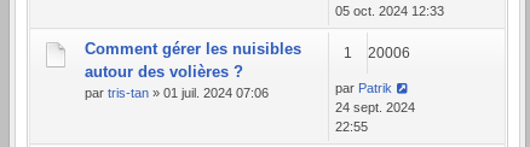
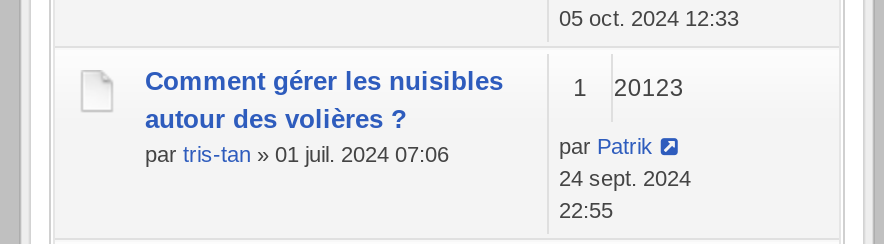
[344,45,411,62] 1 20006 -> [573,74,684,102] 1 20123

